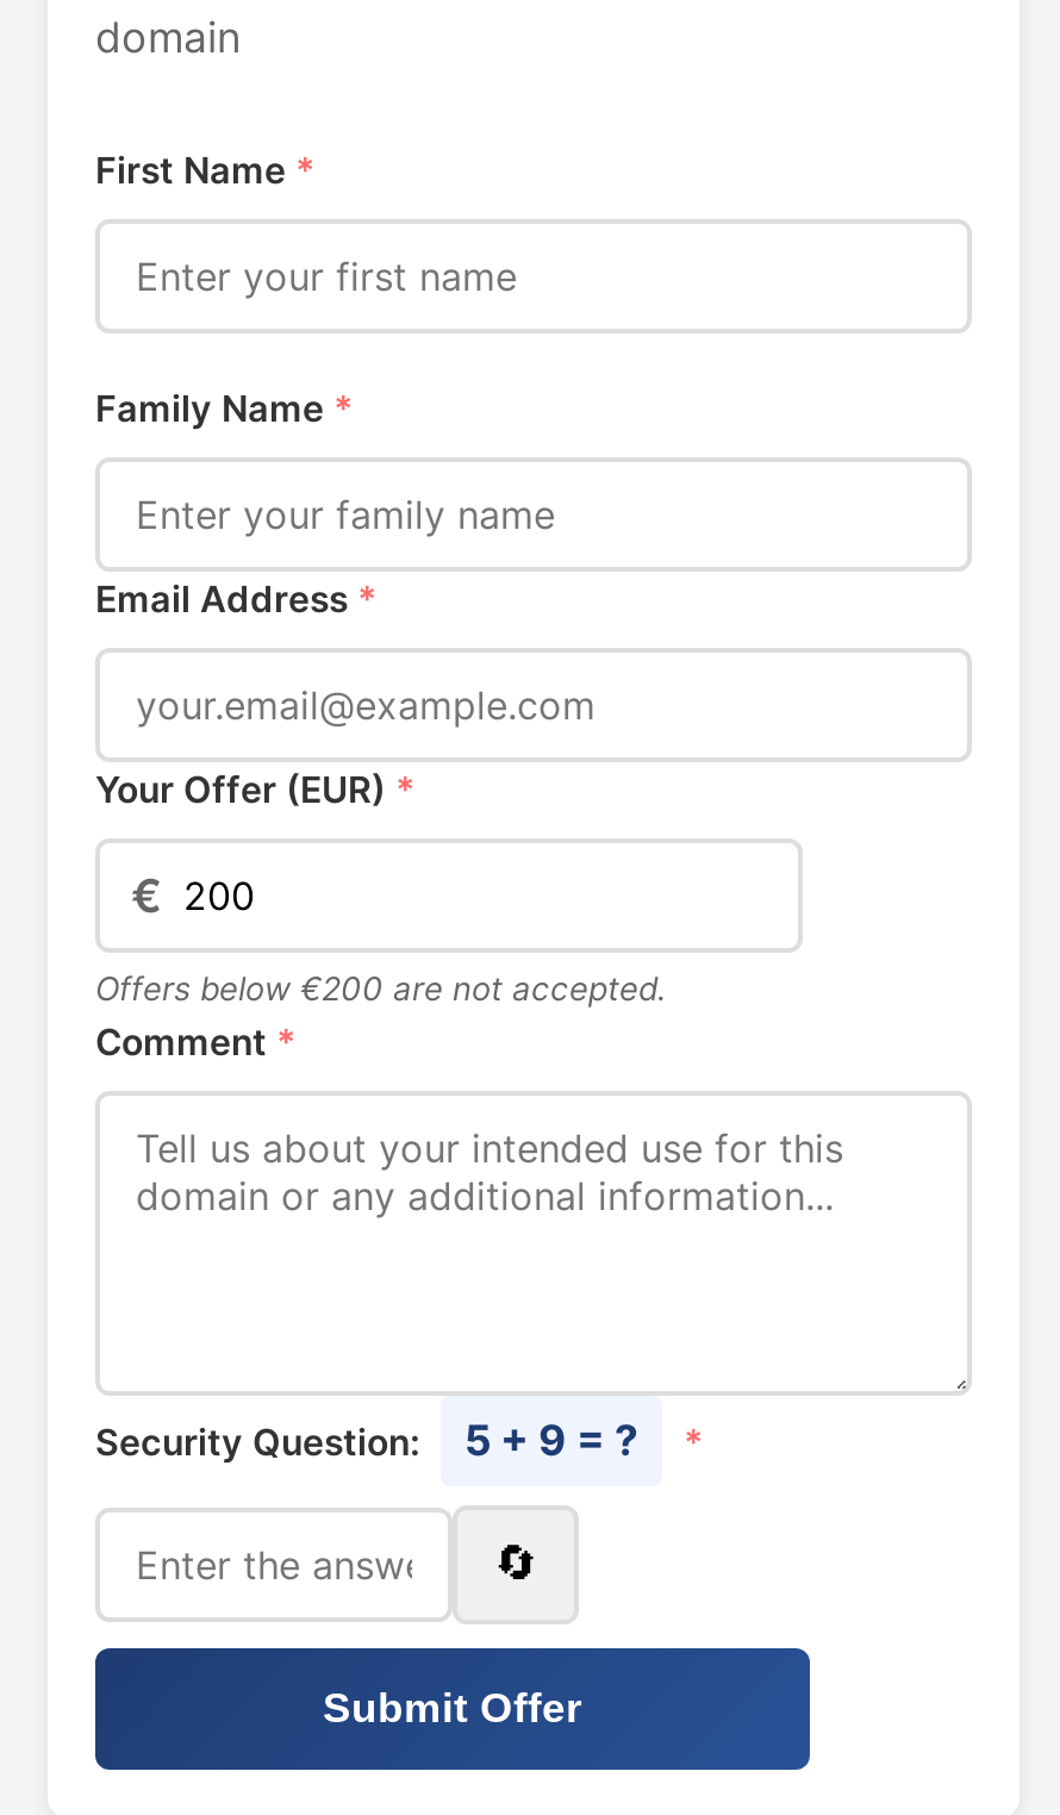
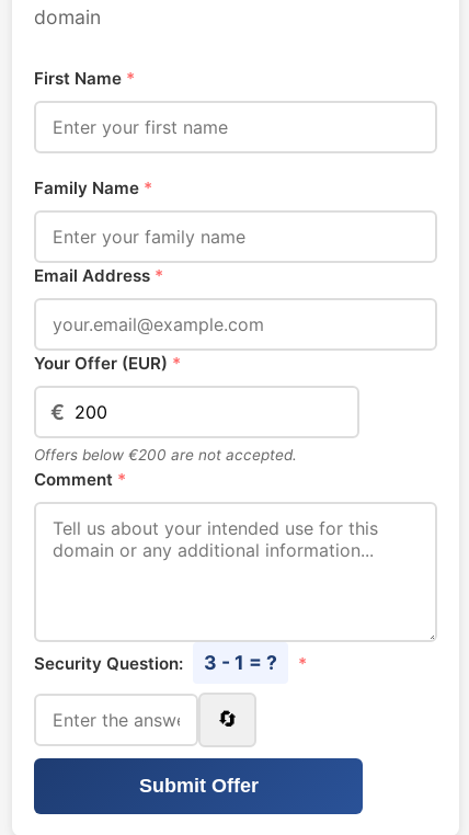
[464,1415,638,1465] 5 + 9 = ? -> [204,651,277,674] 3 - 1 = ?

